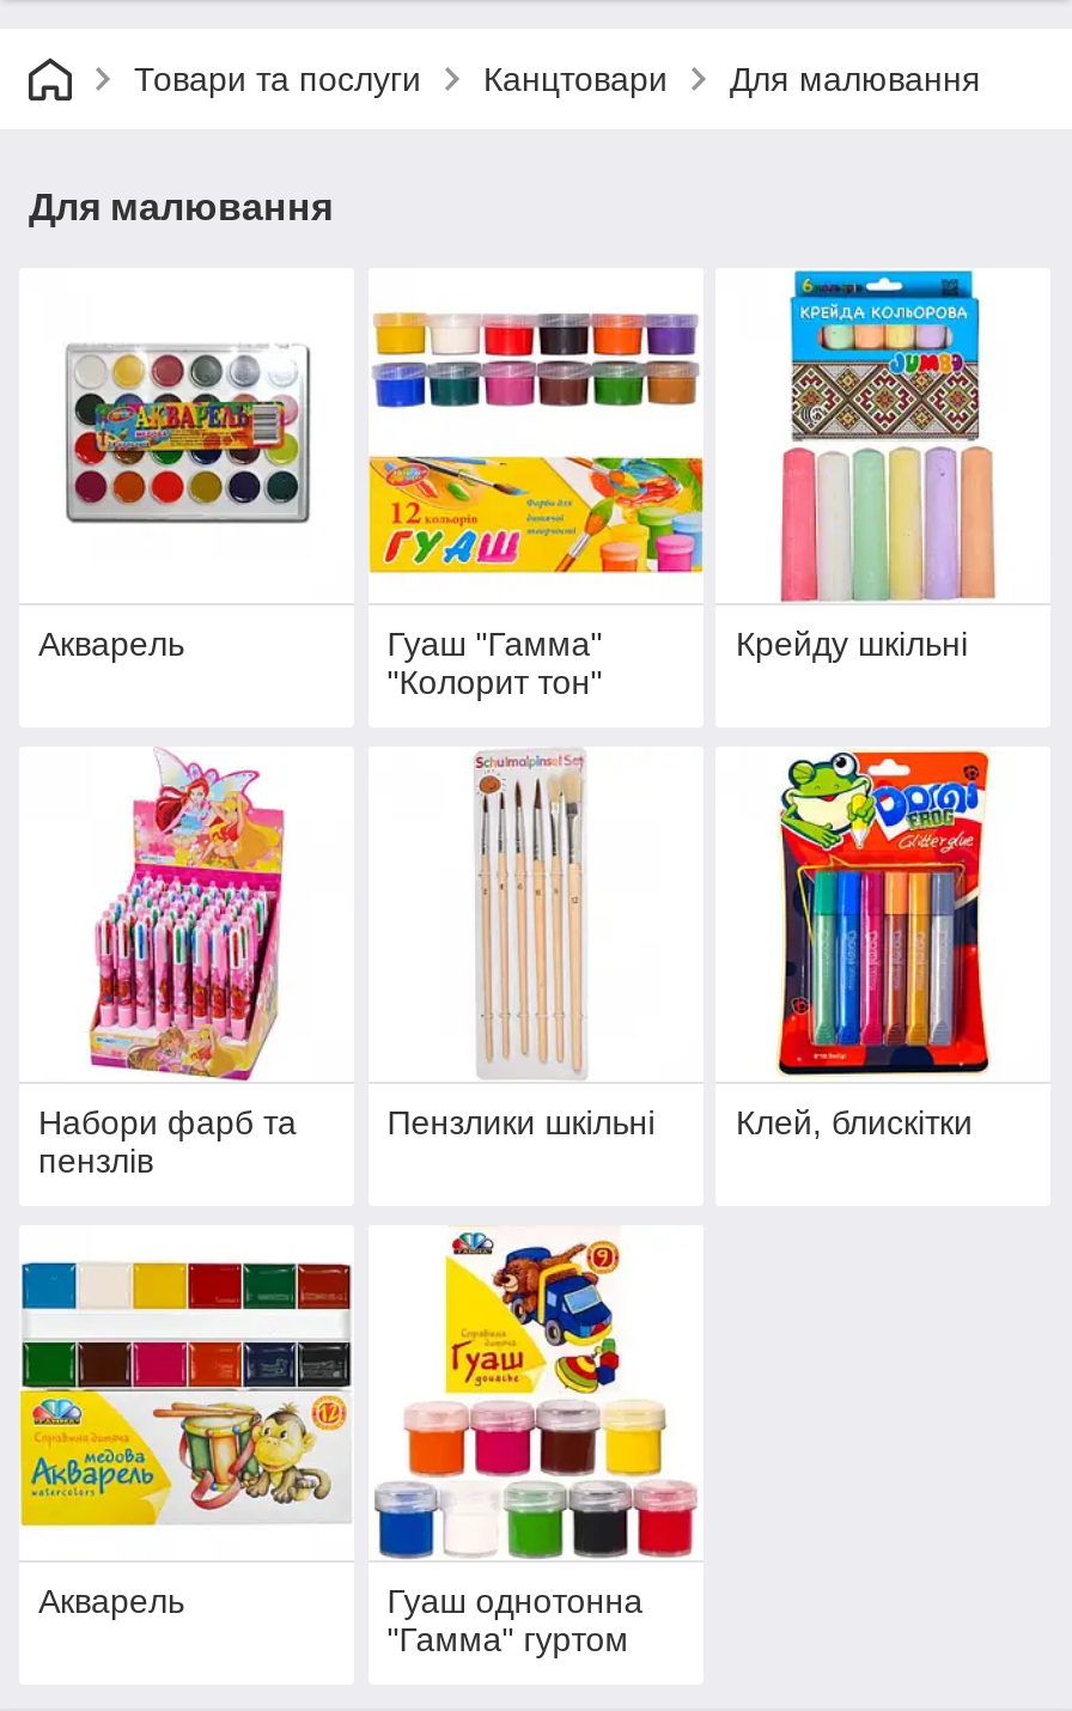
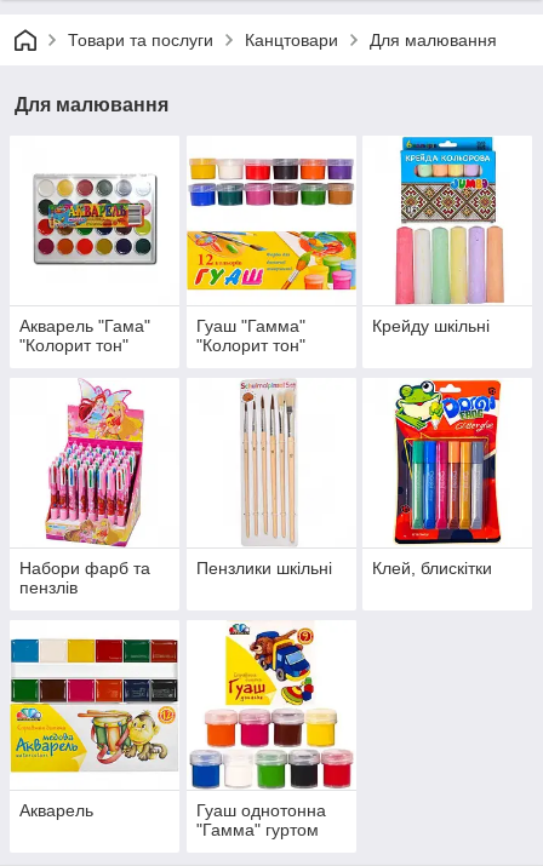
[38,625,184,663] Акварель -> [19,316,150,355] Акварель "Гама" | "Колорит тон"

